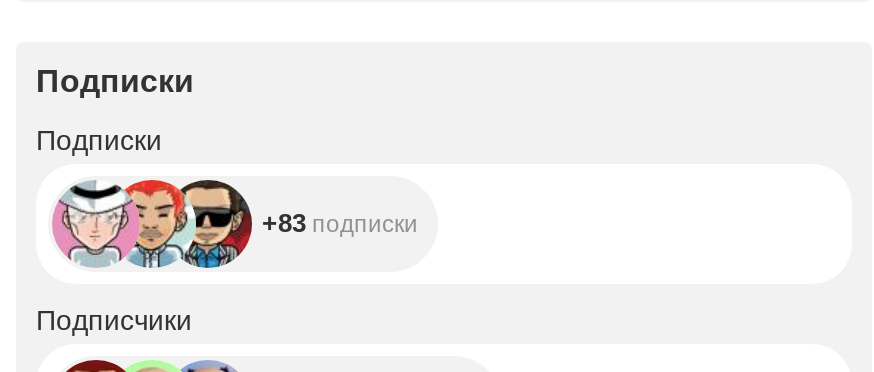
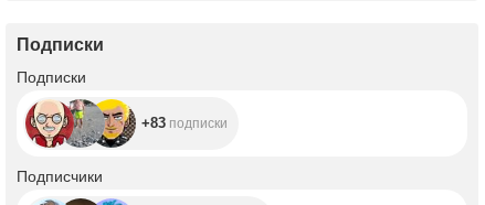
[54,178,252,270] [image] -> [25,98,136,149] [image]

